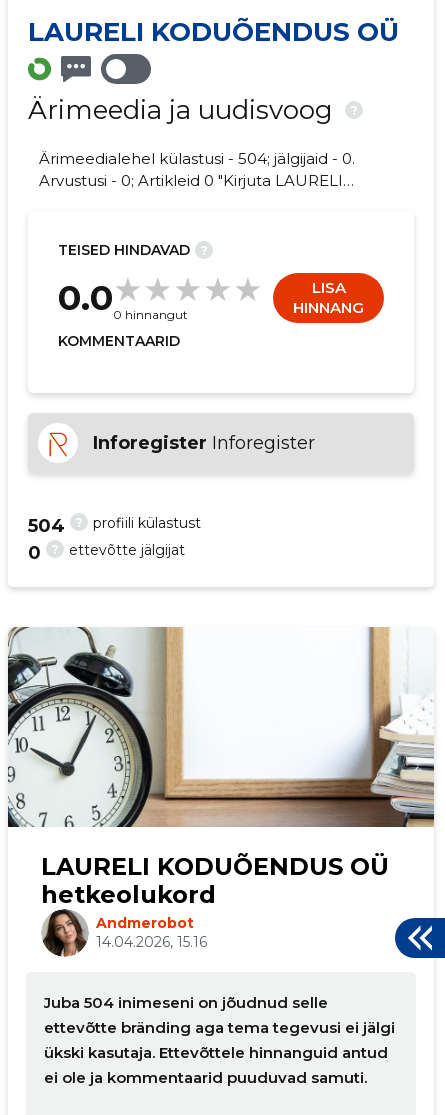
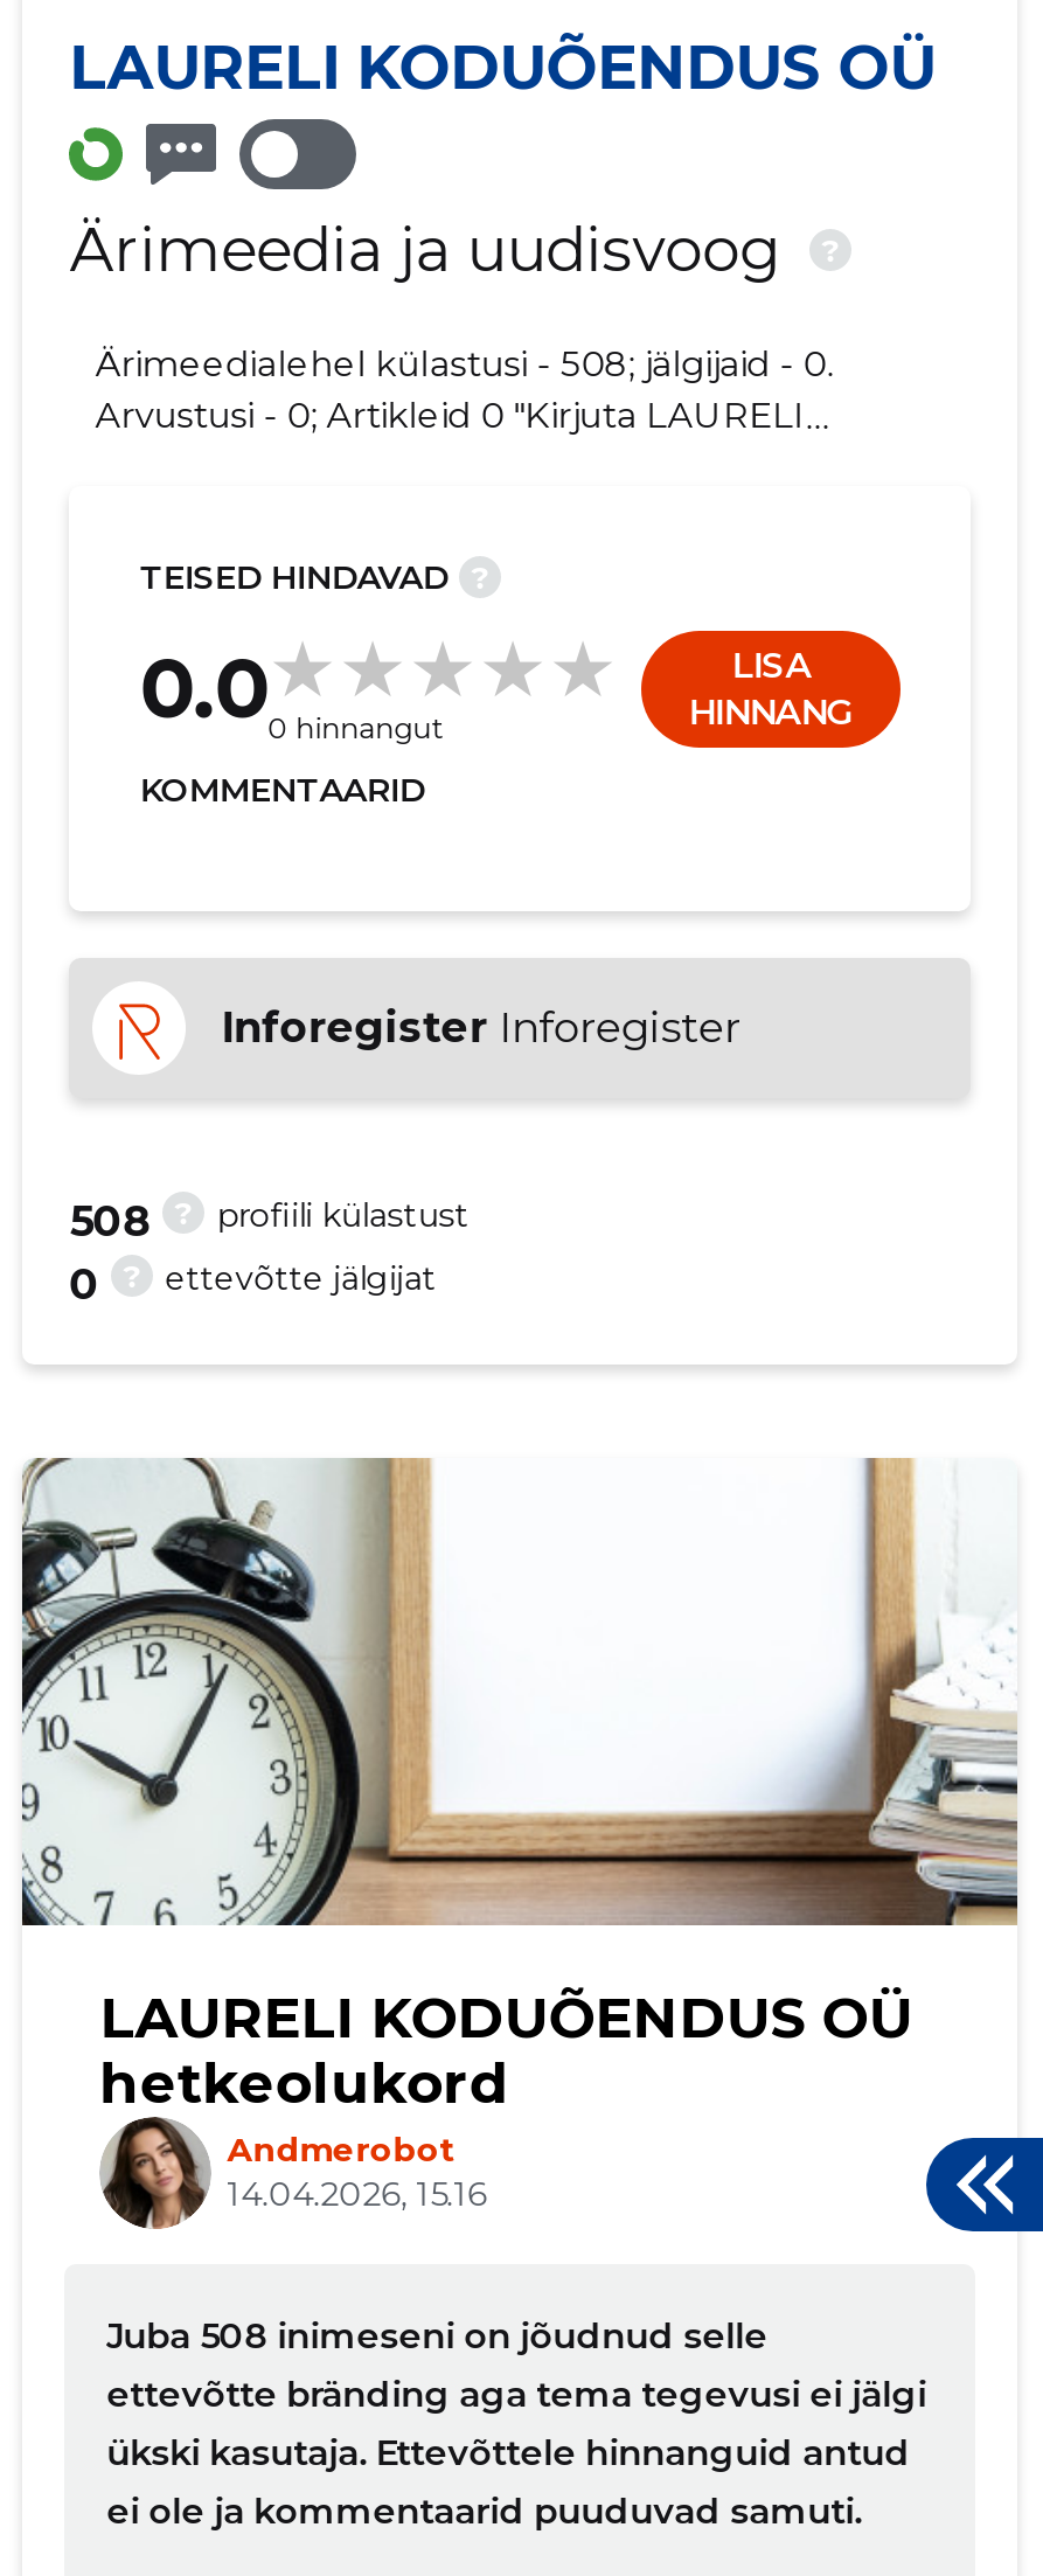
[39,149,355,168] Ärimeedialehel külastusi - 504; jälgijaid - 0. -> [95,342,833,387] Ärimeedialehel külastusi - 508; jälgijaid - 0.
[28,515,65,537] 504 -> [69,1197,151,1249] 508
[44,992,328,1011] Juba 504 inimeseni on jõudnud selle -> [107,2312,768,2356] Juba 508 inimeseni on jõudnud selle

